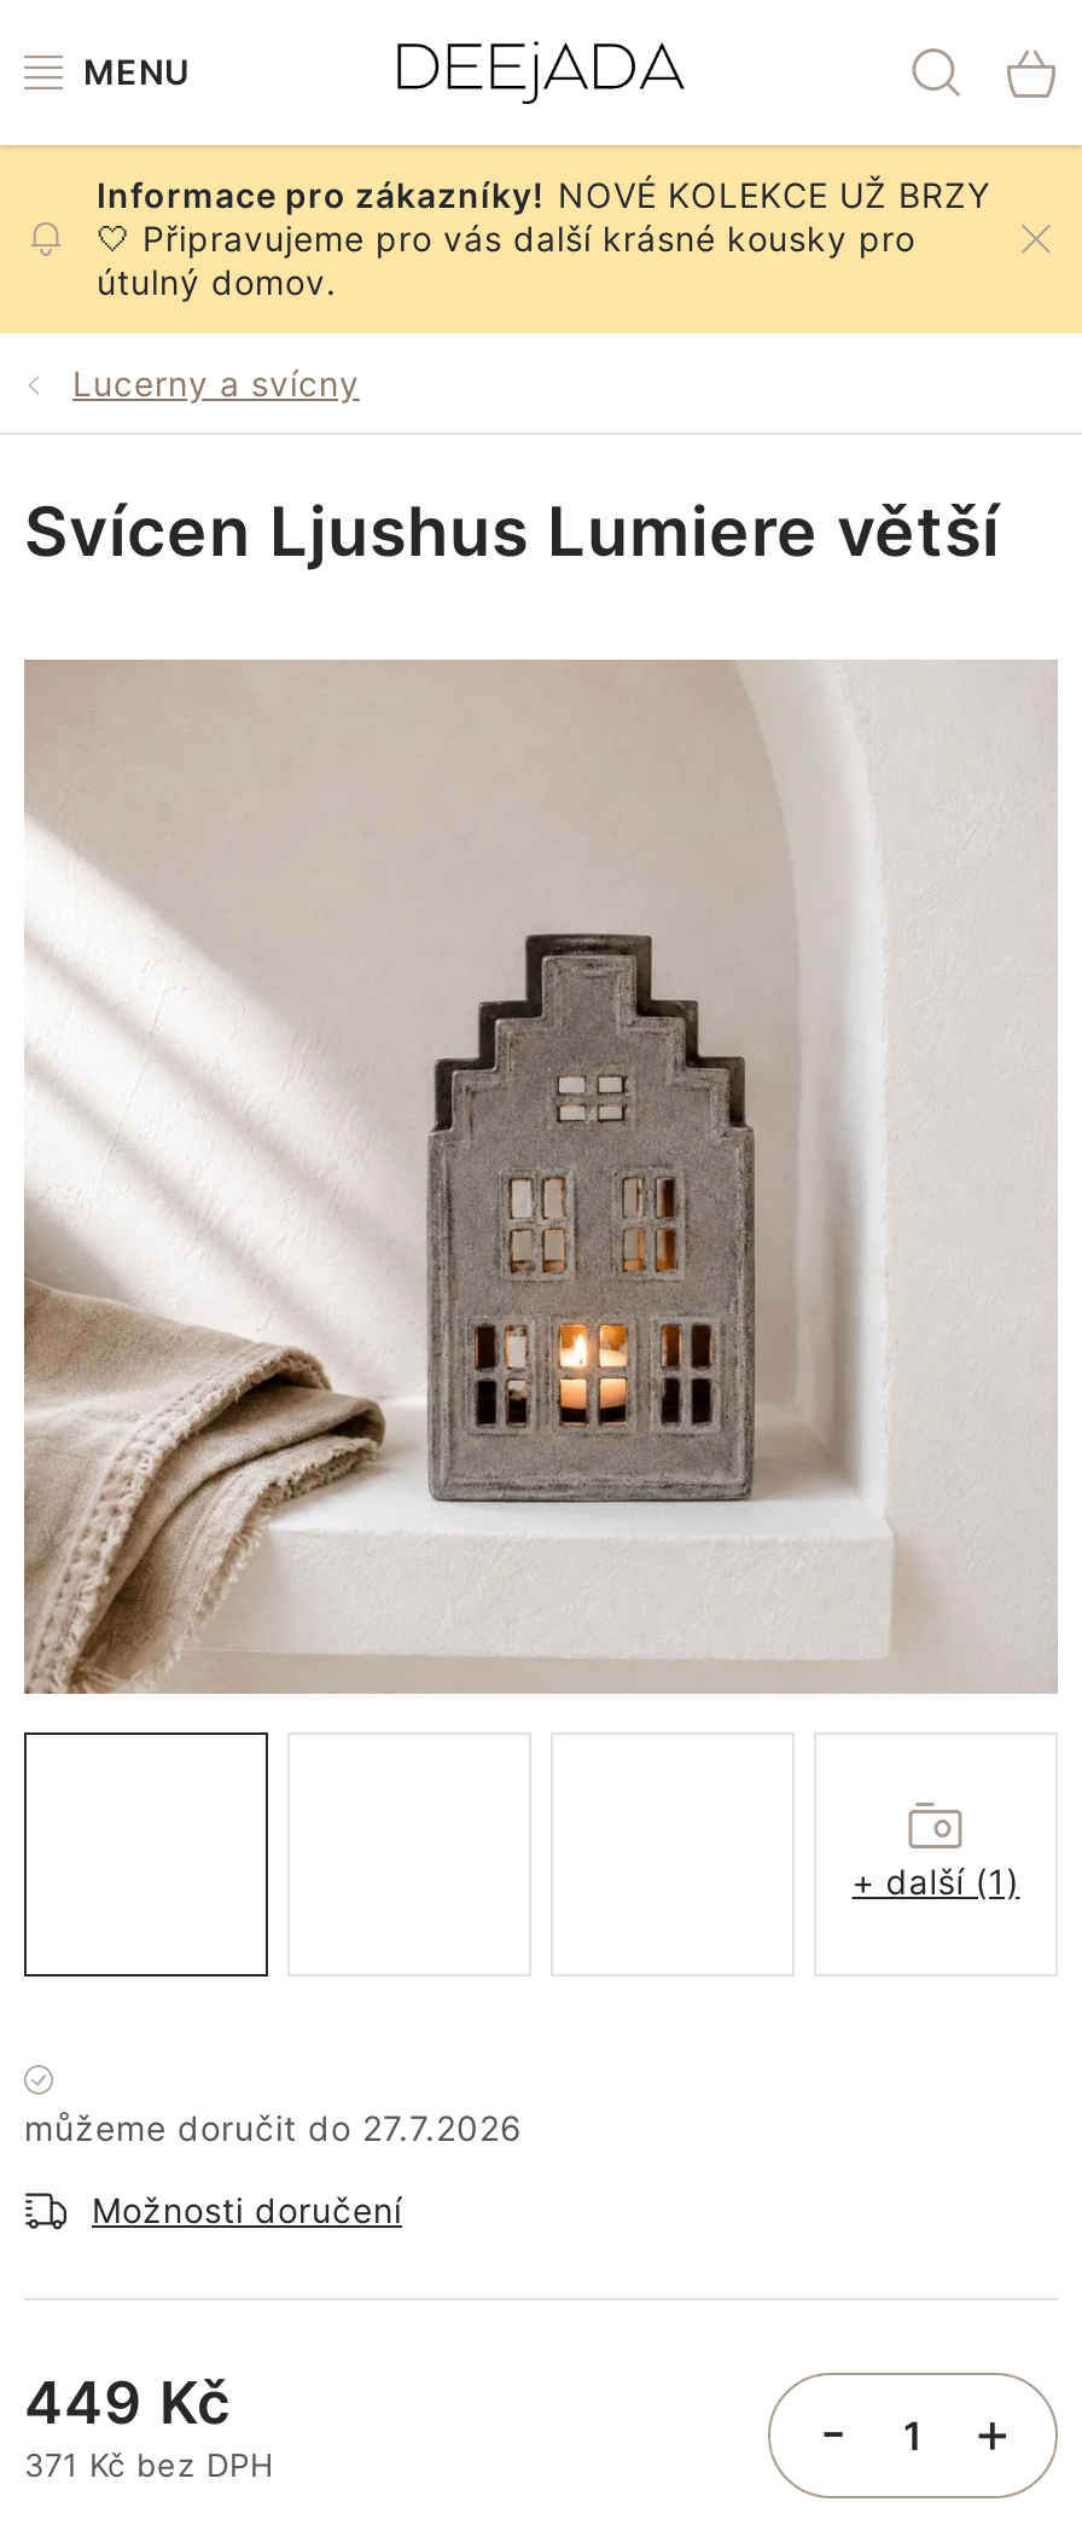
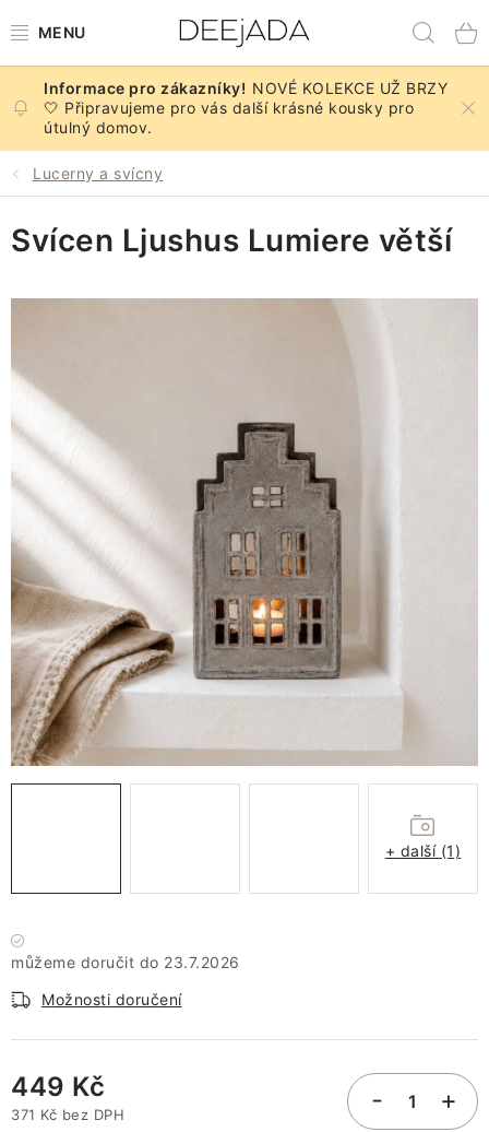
[362,2107,523,2148] 27.7.2026 -> [164,953,240,971] 23.7.2026

